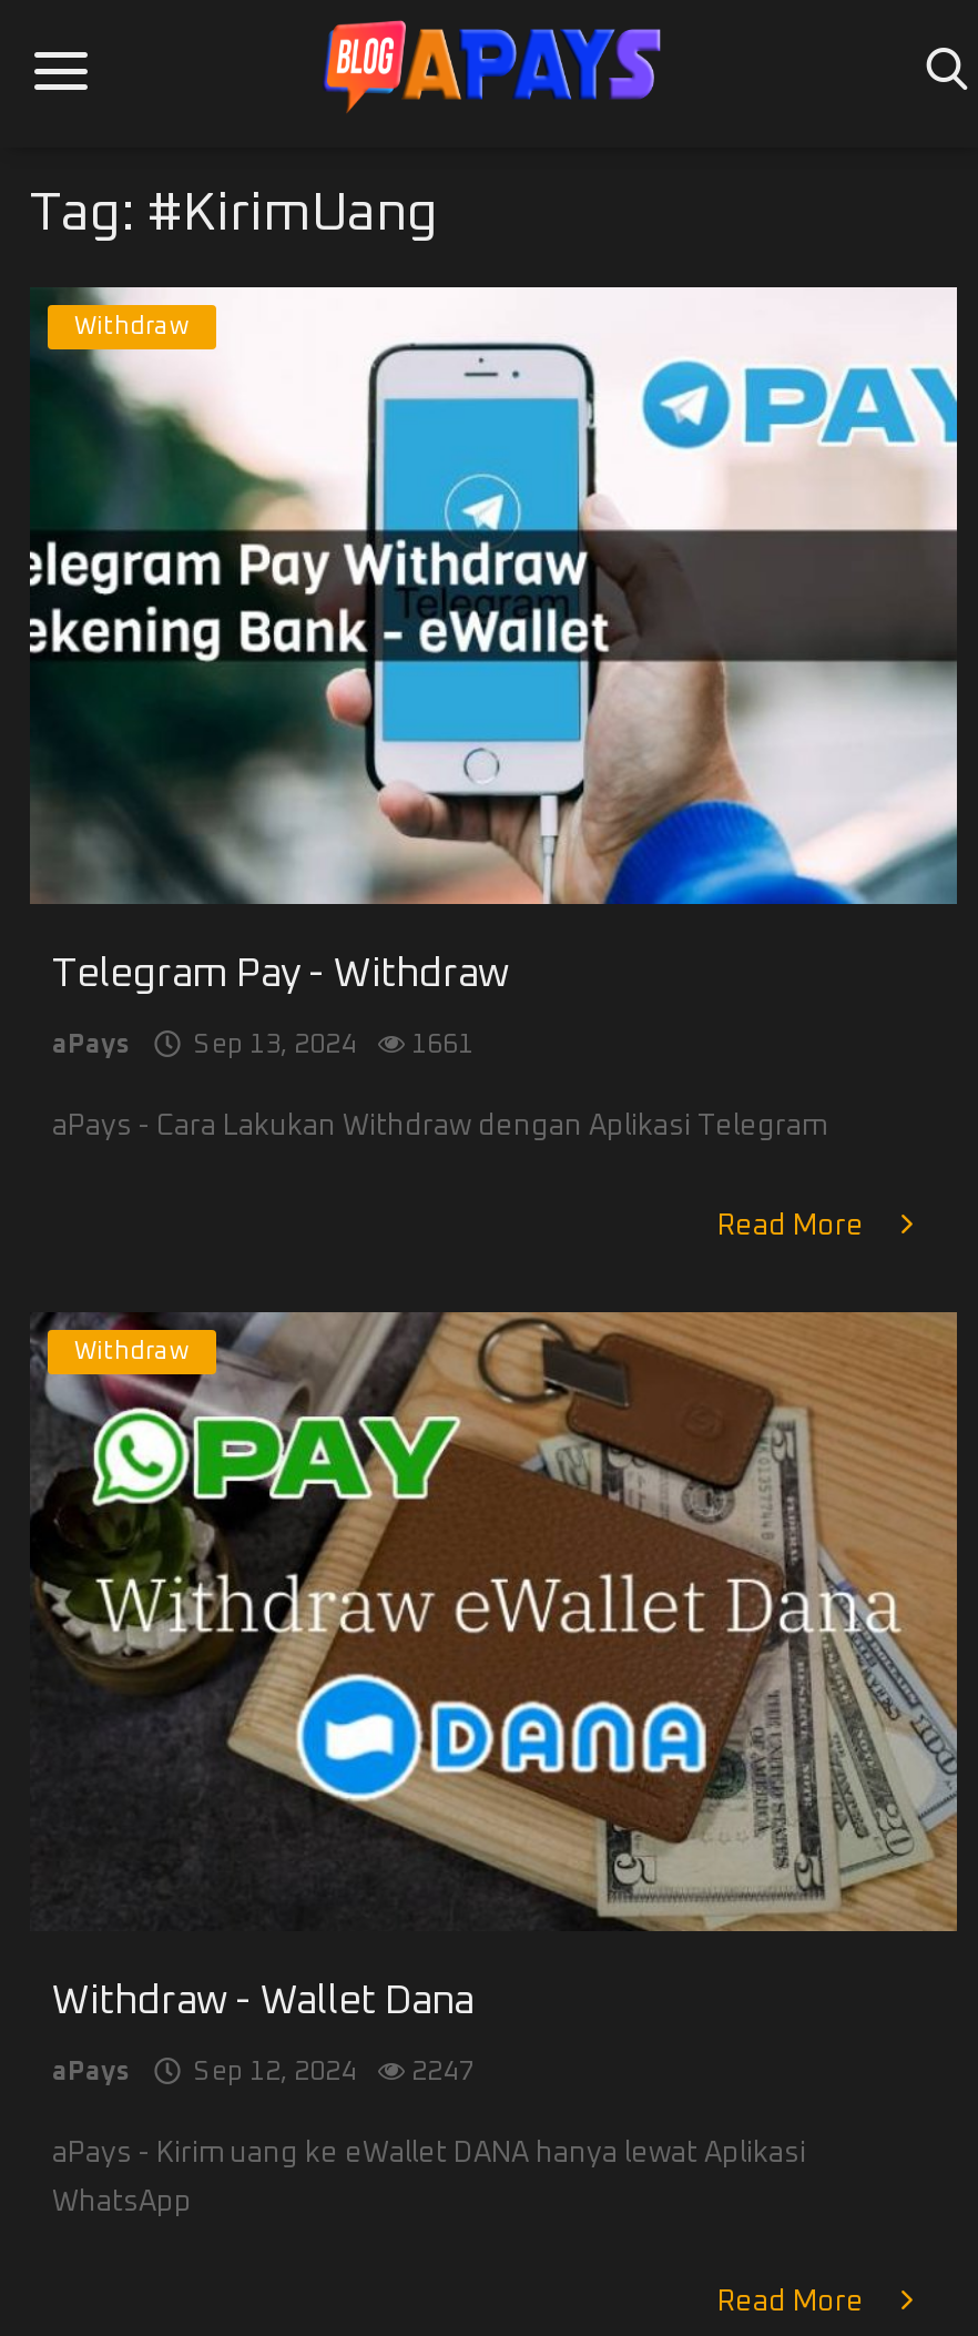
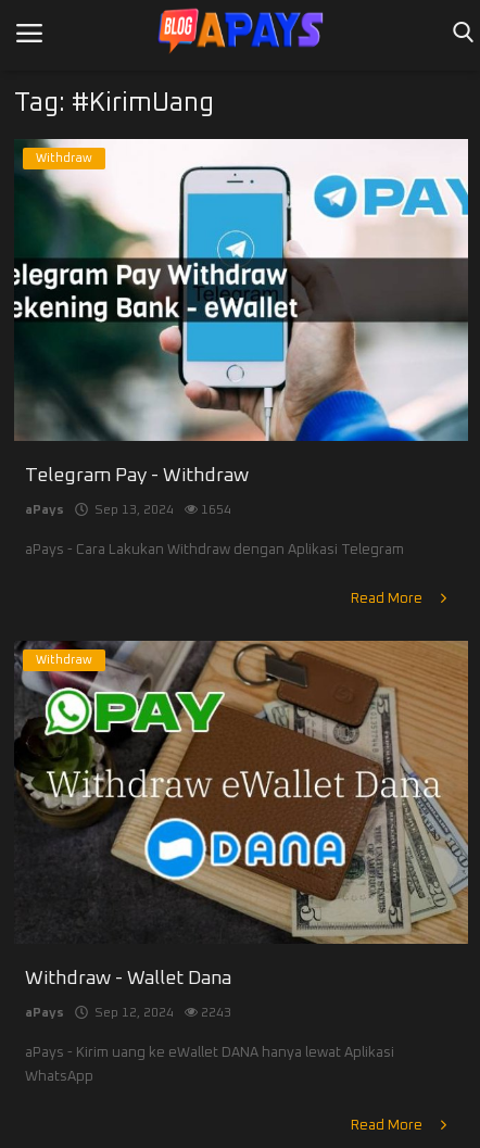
[52,1034,473,1060] aPays Sep 13, 2024 1661 -> [25,504,231,517] aPays Sep 13, 2024 1654
[52,2060,473,2086] aPays Sep 12, 2024 2247 -> [25,1007,231,1020] aPays Sep 12, 2024 2243

